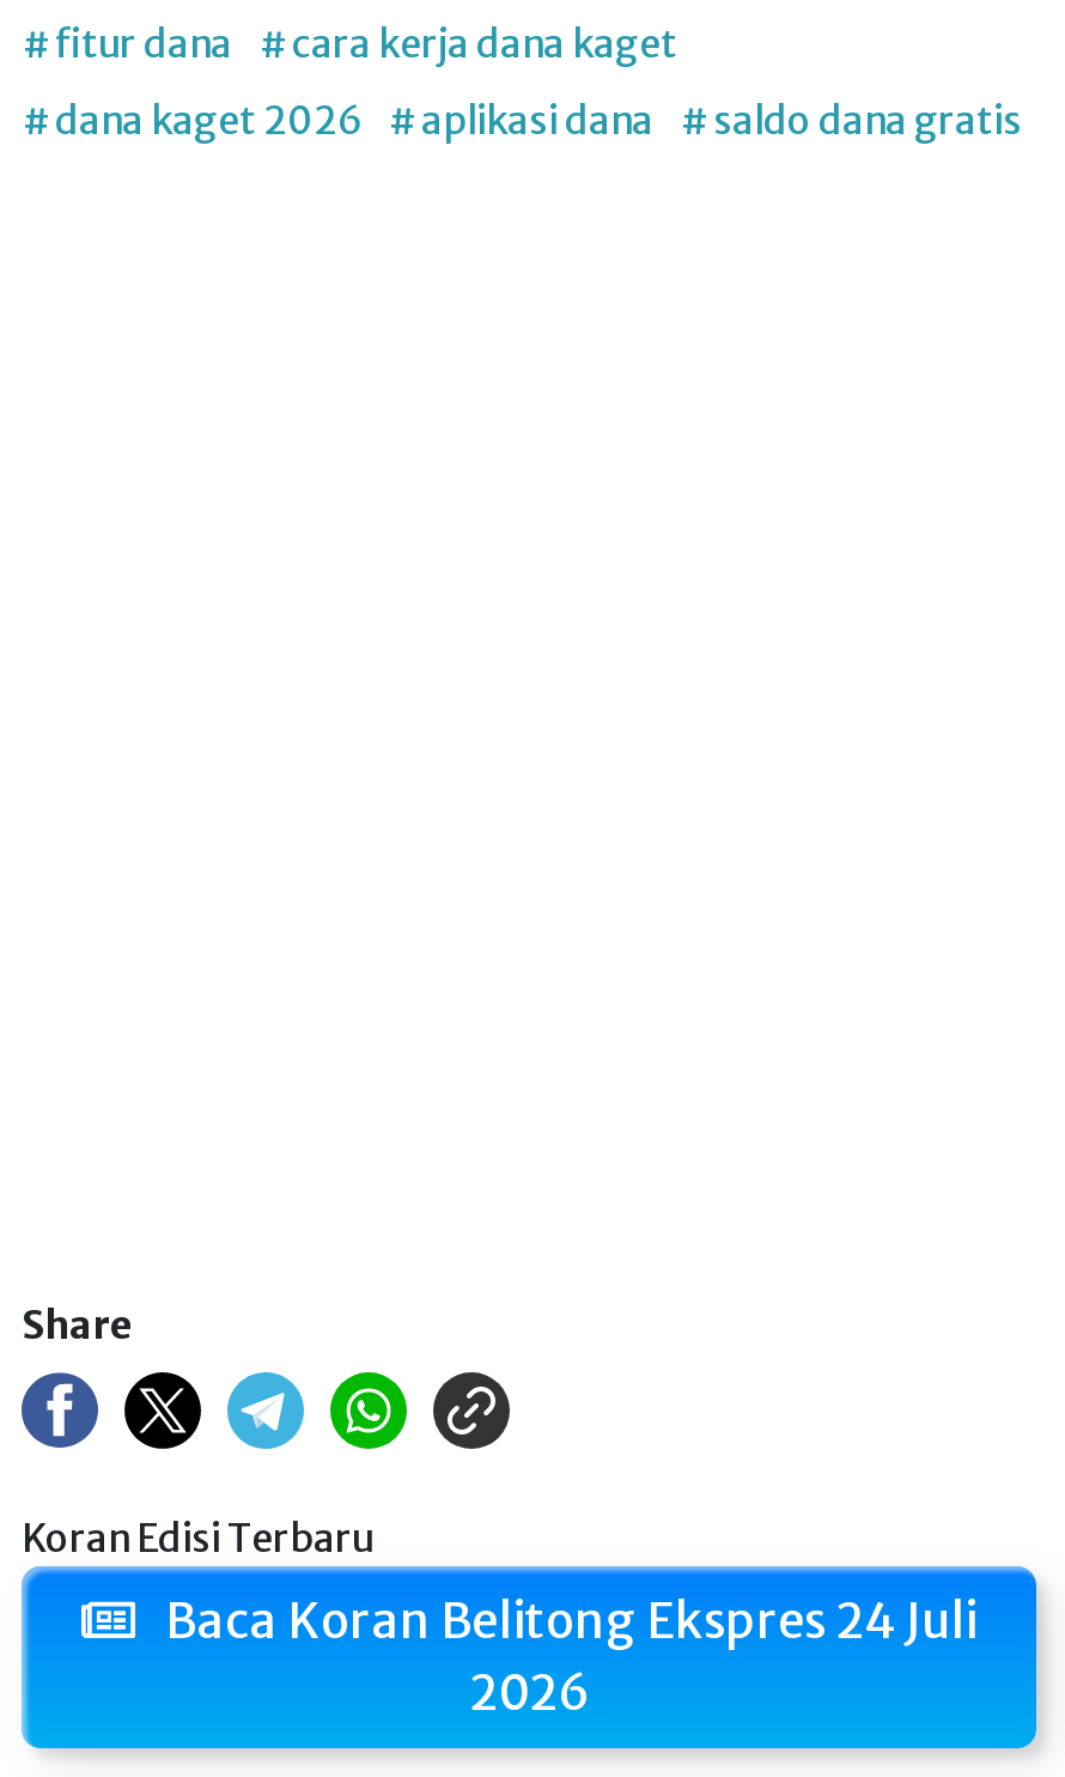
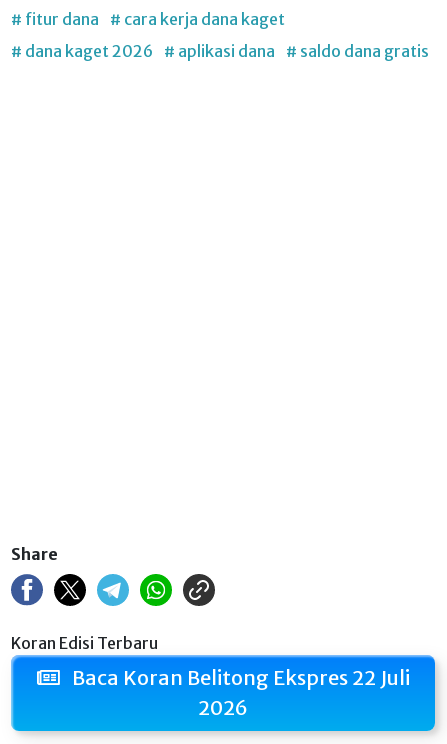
[156,1590,976,1650] Baca Koran Belitong Ekspres 24 Juli -> [67,665,409,690] Baca Koran Belitong Ekspres 22 Juli

